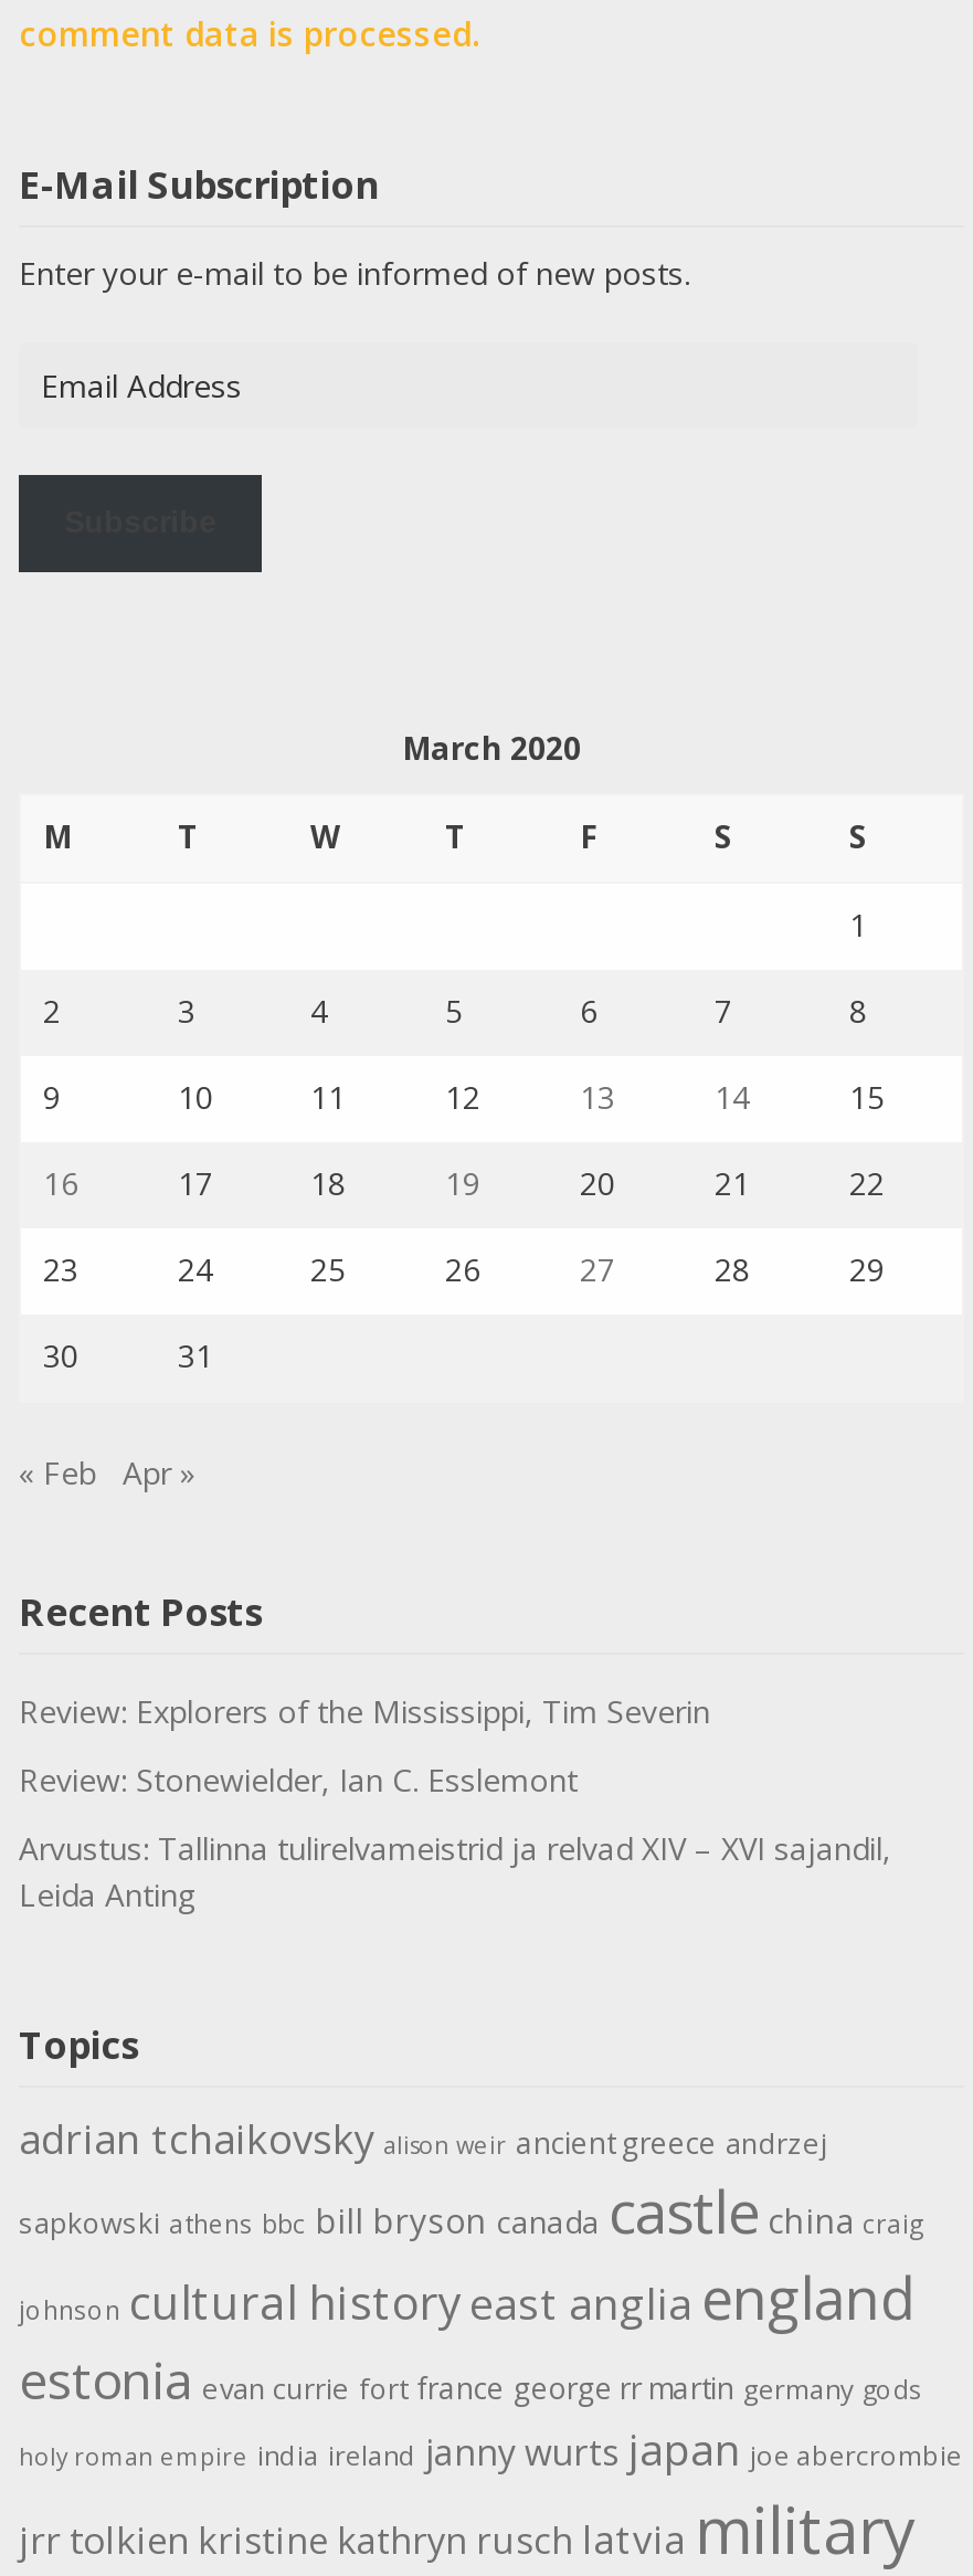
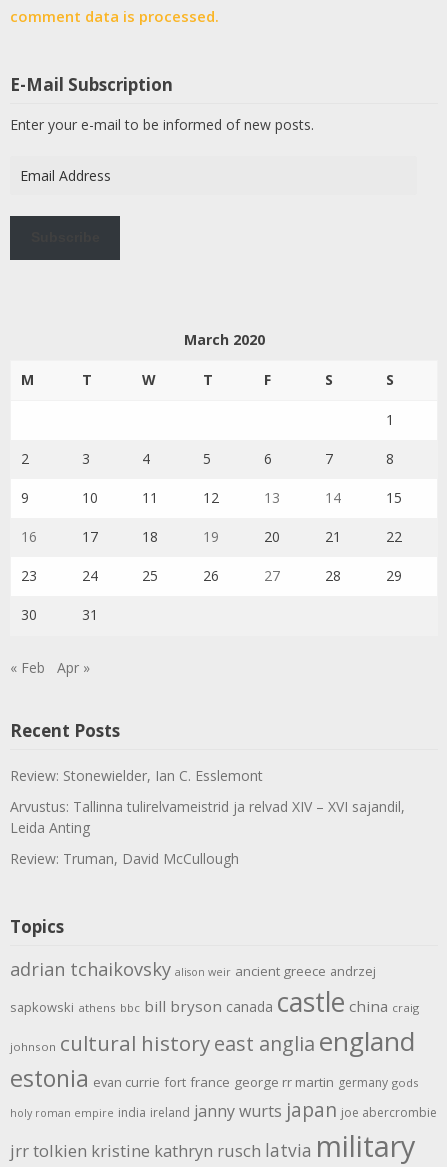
[19,1689,710,1731] Review: Explorers of the Mississippi, Tim Severin -> none
moved [19,1758,891,1915] -> [10,766,405,837]: Review: Stonewielder, Ian C. Esslemont | Arvustus: Tallinna tulirelvameistrid ja relvad XIV – XVI sajandil, | Leida Anting
none -> [10,849,239,868] Review: Truman, David McCullough

